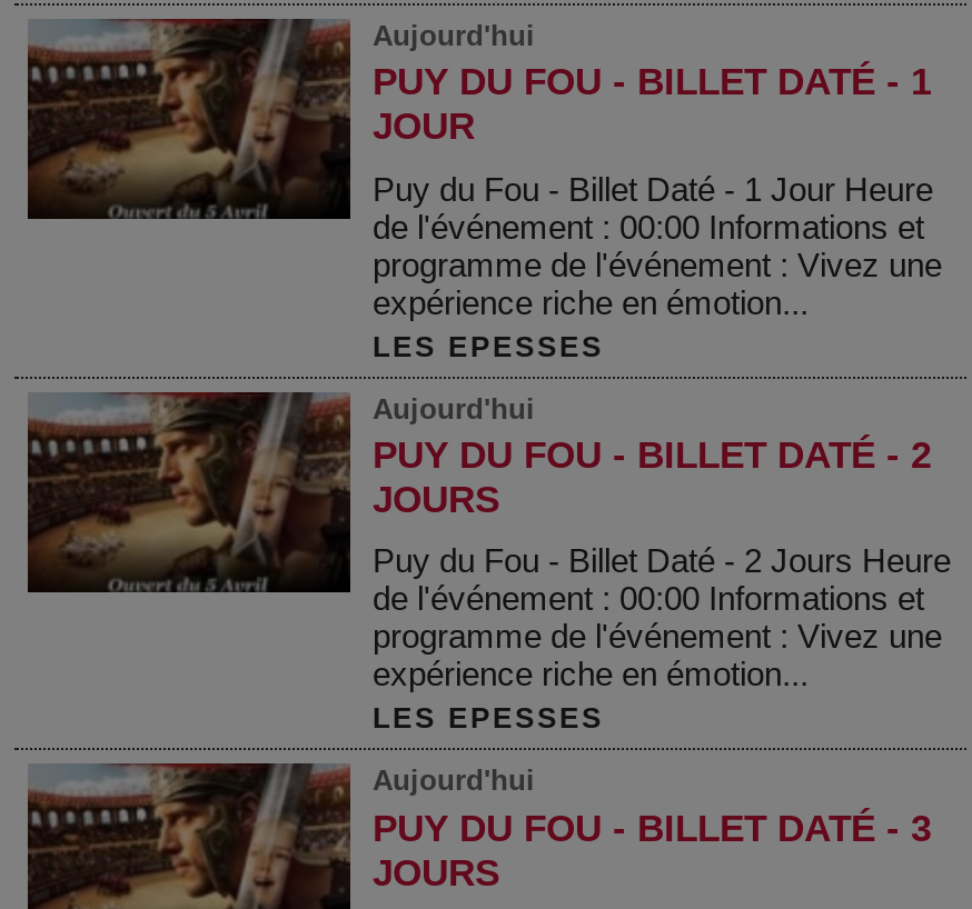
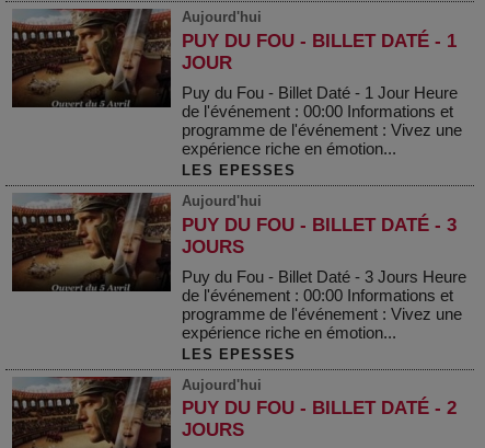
moved [373,435,931,477] -> [182,398,457,419]: PUY DU FOU - BILLET DATÉ - 2
[373,542,951,580] Puy du Fou - Billet Daté - 2 Jours Heure -> [182,267,466,286] Puy du Fou - Billet Daté - 3 Jours Heure
moved [373,808,931,850] -> [182,214,457,235]: PUY DU FOU - BILLET DATÉ - 3

